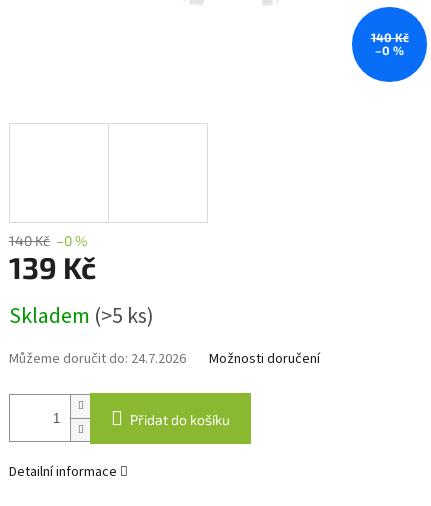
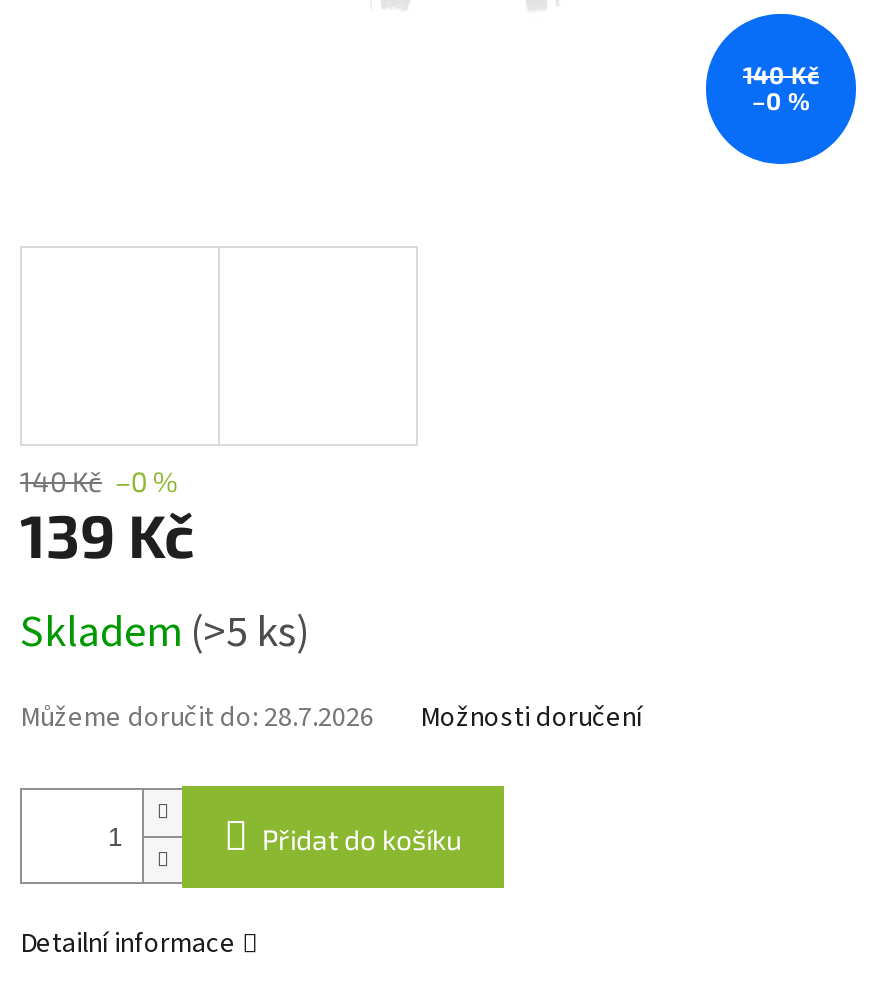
[9,348,186,368] Můžeme doručit do: 24.7.2026 -> [20,697,374,737] Můžeme doručit do: 28.7.2026

